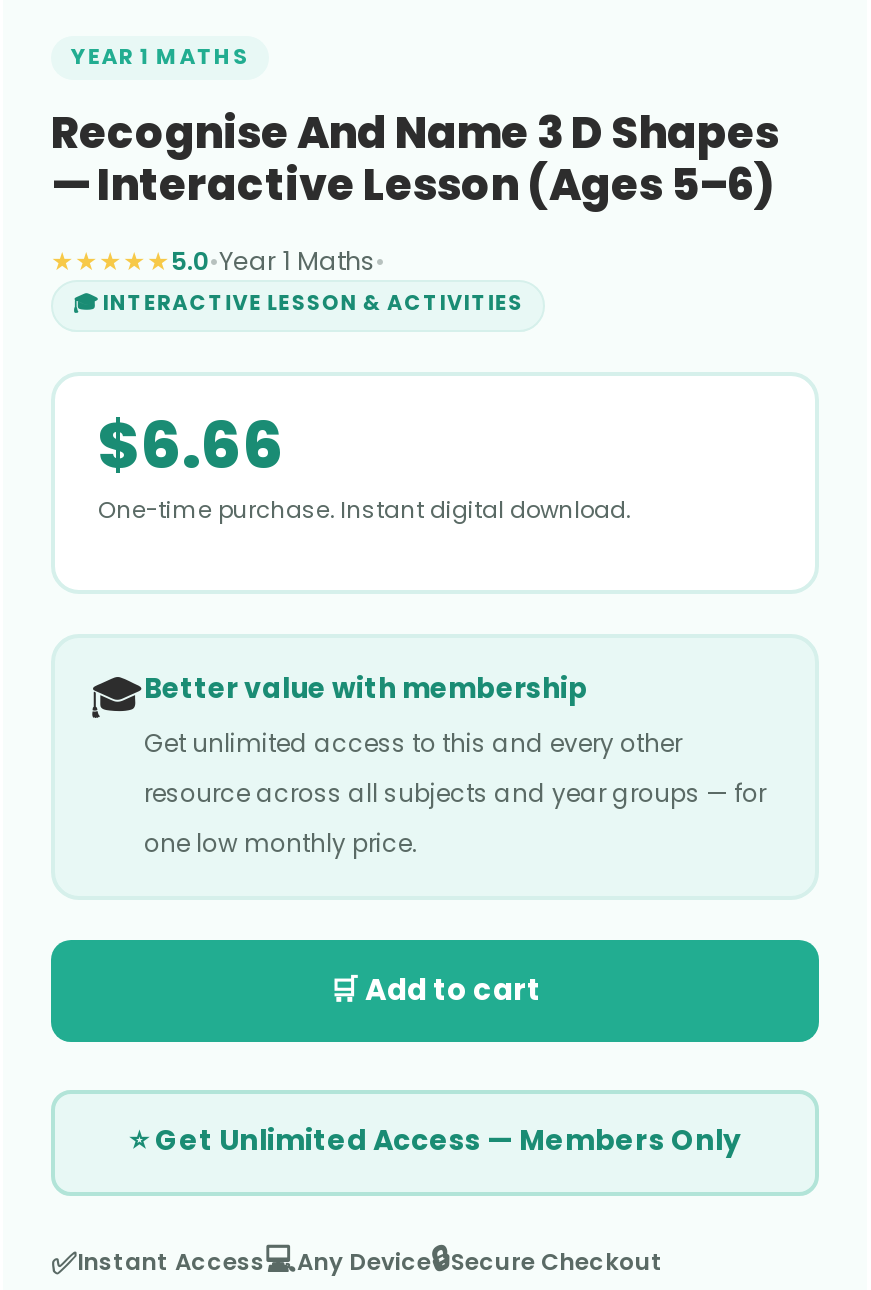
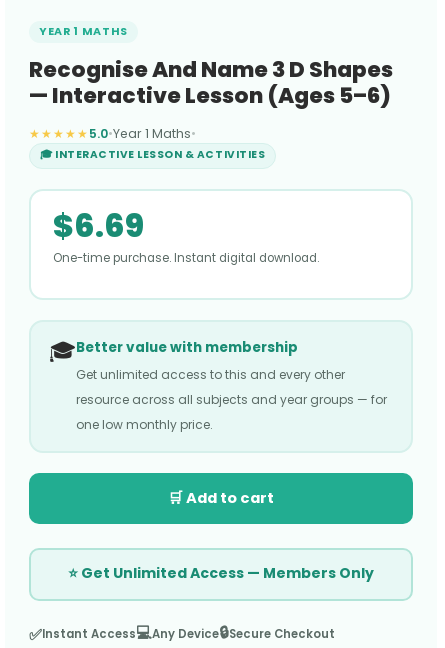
[98,400,284,490] $6.66 -> [52,203,143,248] $6.69

